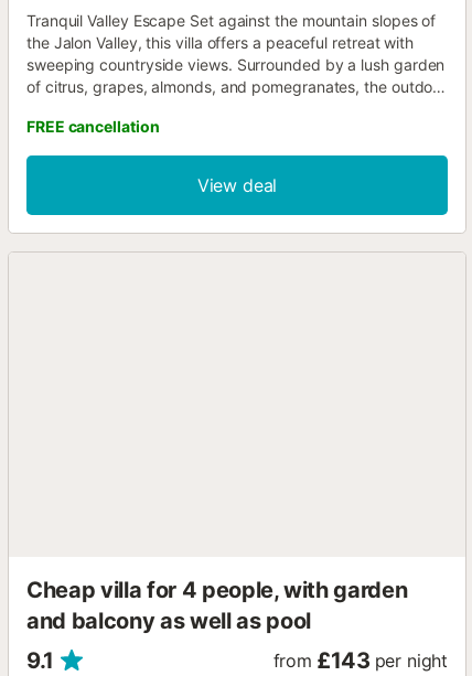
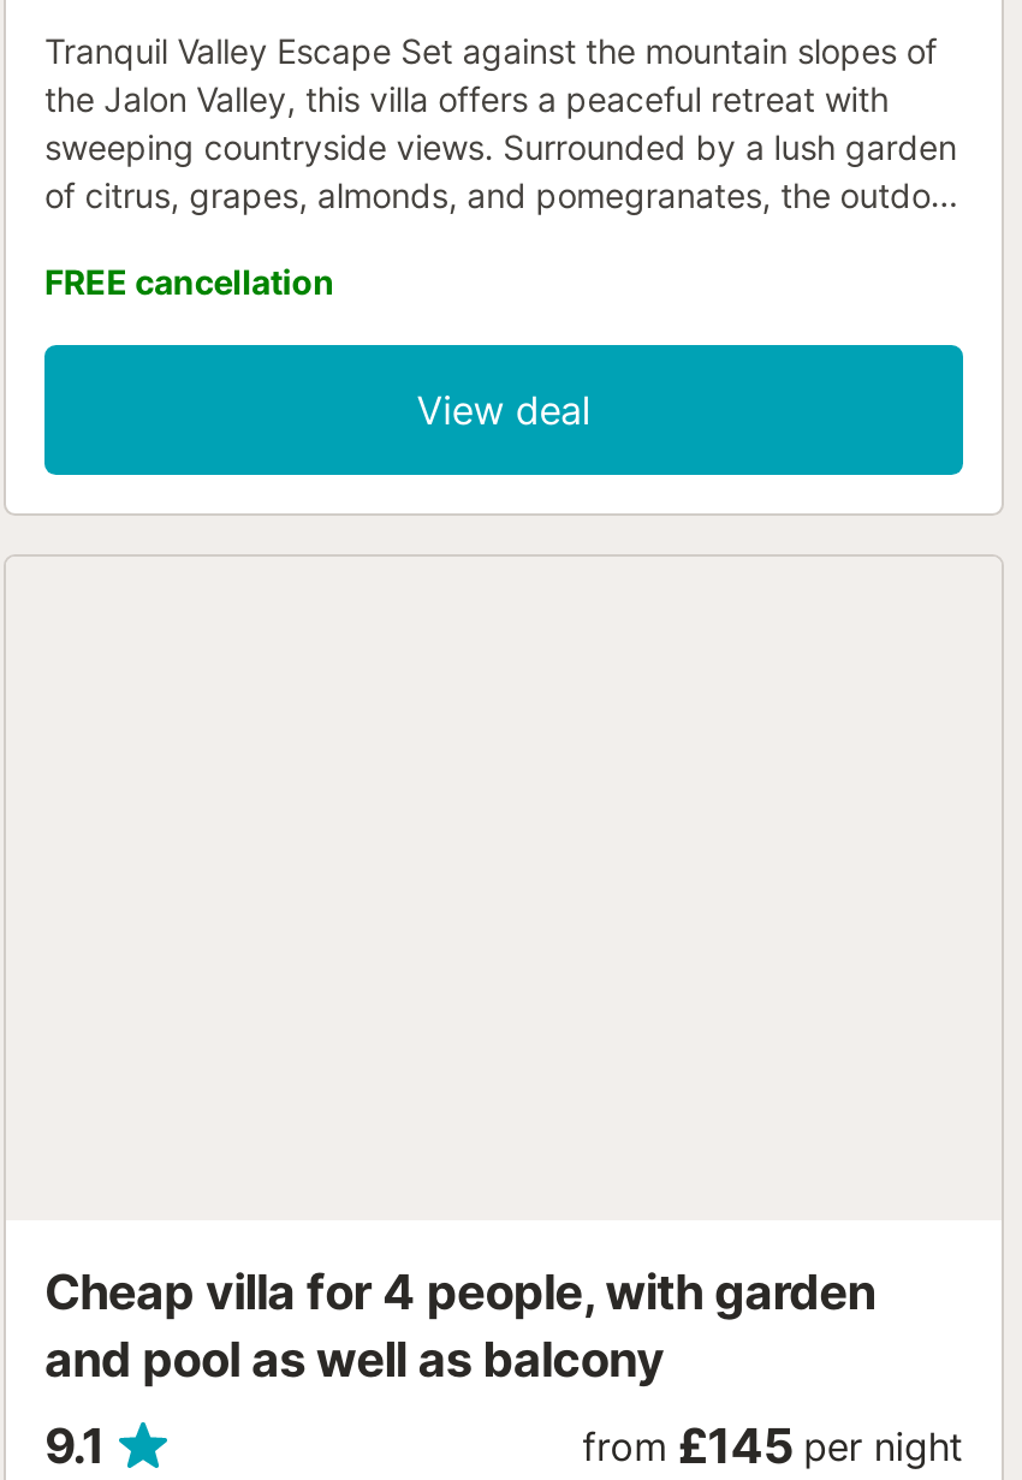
[26,607,311,634] and balcony as well as pool -> [44,1330,664,1387] and pool as well as balcony
[273,647,448,673] from £143 per night -> [582,1416,963,1474] from £145 per night

